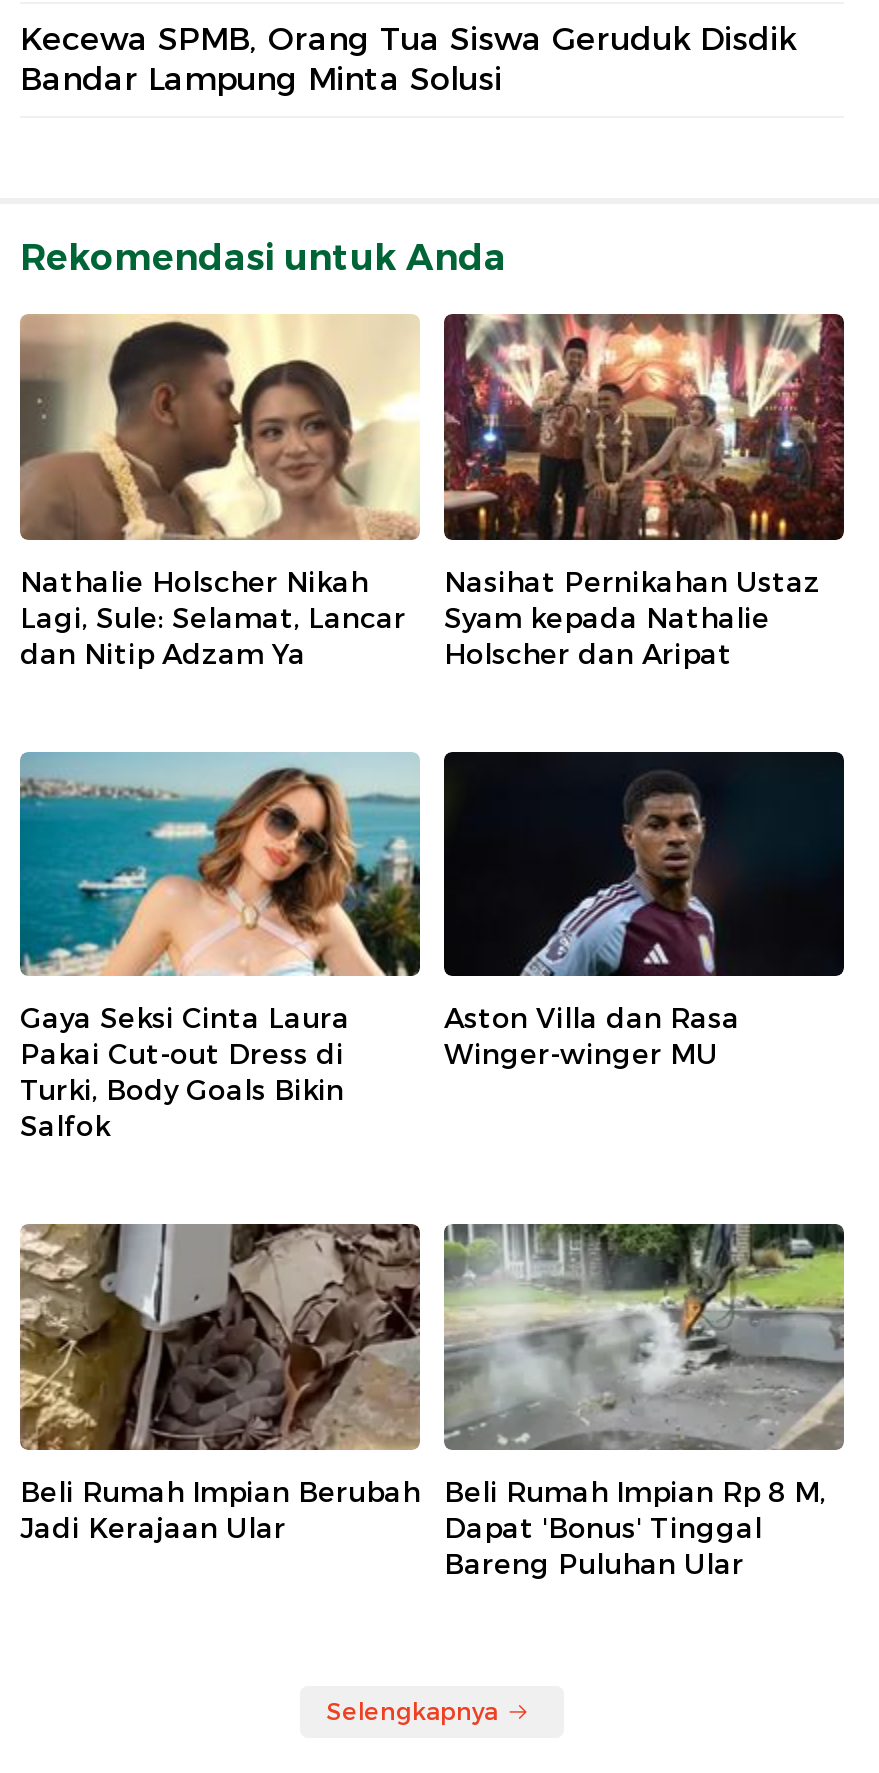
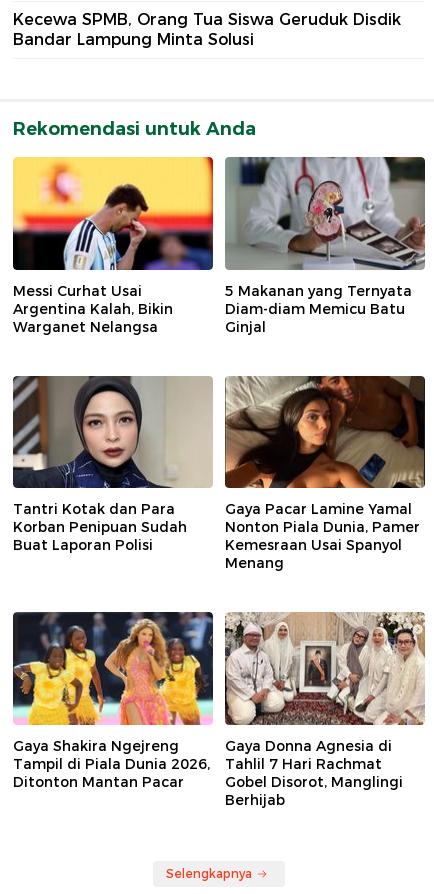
[18,314,420,671] [image] | Nathalie Holscher Nikah | Lagi, Sule: Selamat, Lancar | dan Nitip Adzam Ya -> [12,157,214,336] [image] | Messi Curhat Usai | Argentina Kalah, Bikin | Warganet Nelangsa
[442,312,846,671] [image] | Nasihat Pernikahan Ustaz | Syam kepada Nathalie | Holscher dan Aripat -> [225,156,425,336] [image] | 5 Makanan yang Ternyata | Diam-diam Memicu Batu | Ginjal
[18,752,422,1144] [image] | Gaya Seksi Cinta Laura | Pakai Cut-out Dress di | Turki, Body Goals Bikin | Salfok -> [12,375,213,554] [image] | Tantri Kotak dan Para | Korban Penipuan Sudah | Buat Laporan Polisi
[442,750,844,1072] [image] | Aston Villa dan Rasa | Winger-winger MU -> [224,375,425,572] [image] | Gaya Pacar Lamine Yamal | Nonton Piala Dunia, Pamer | Kemesraan Usai Spanyol | Menang
[18,1222,422,1545] [image] | Beli Rumah Impian Berubah | Jadi Kerajaan Ular -> [12,611,213,791] [image] | Gaya Shakira Ngejreng | Tampil di Piala Dunia 2026, | Ditonton Mantan Pacar
[444,1222,846,1581] [image] | Beli Rumah Impian Rp 8 M, | Dapat 'Bonus' Tinggal | Bareng Puluhan Ular -> [225,611,425,809] [image] | Gaya Donna Agnesia di | Tahlil 7 Hari Rachmat | Gobel Disorot, Manglingi | Berhijab

